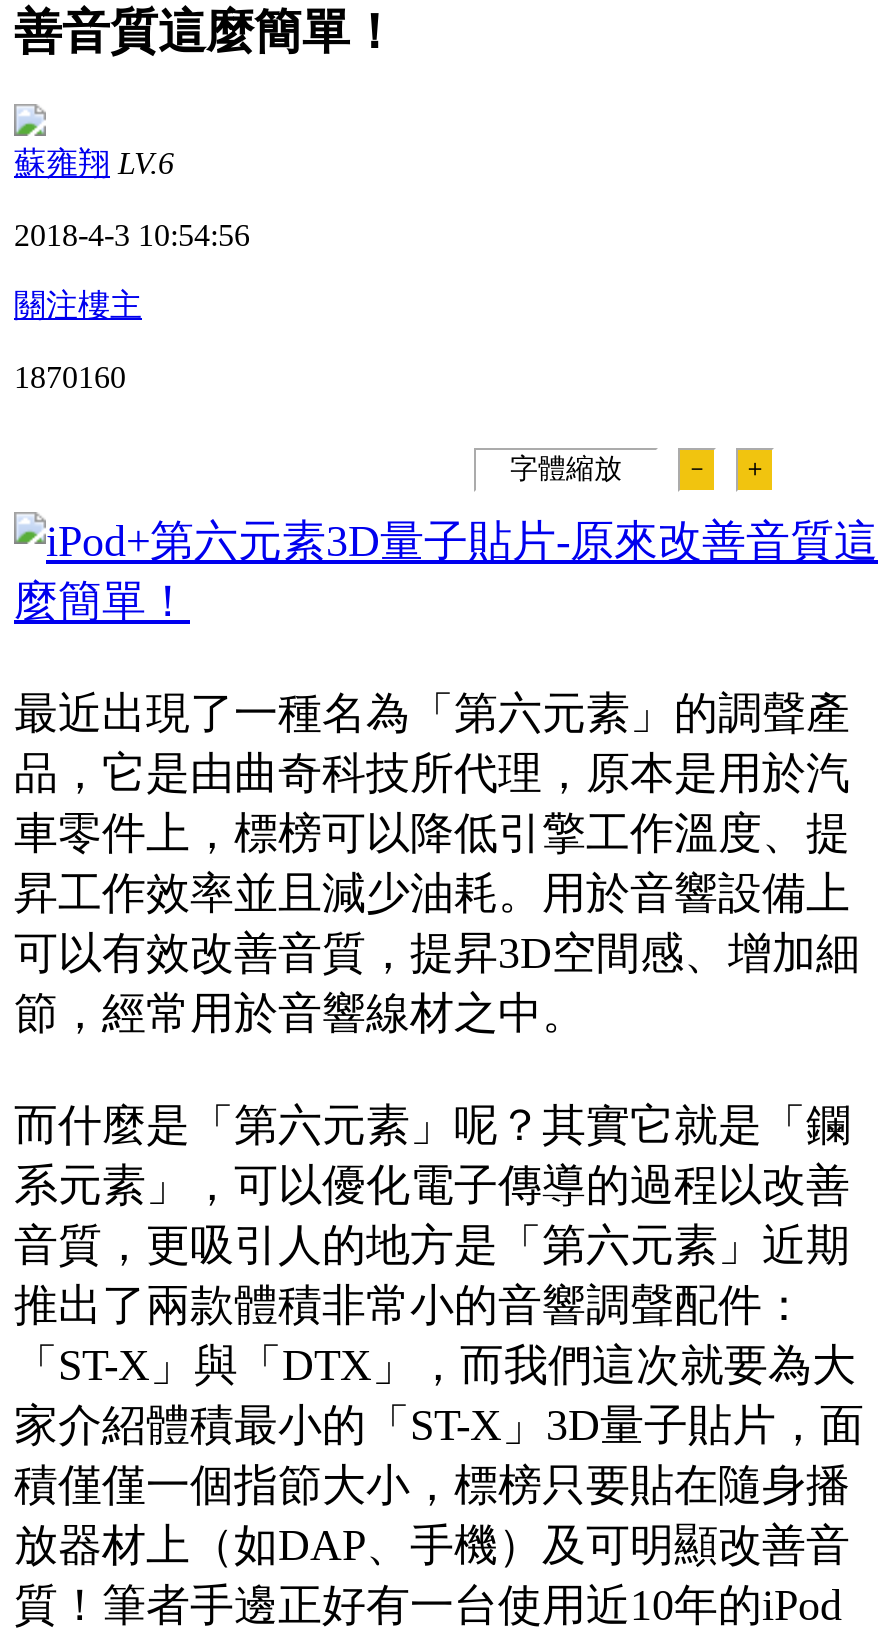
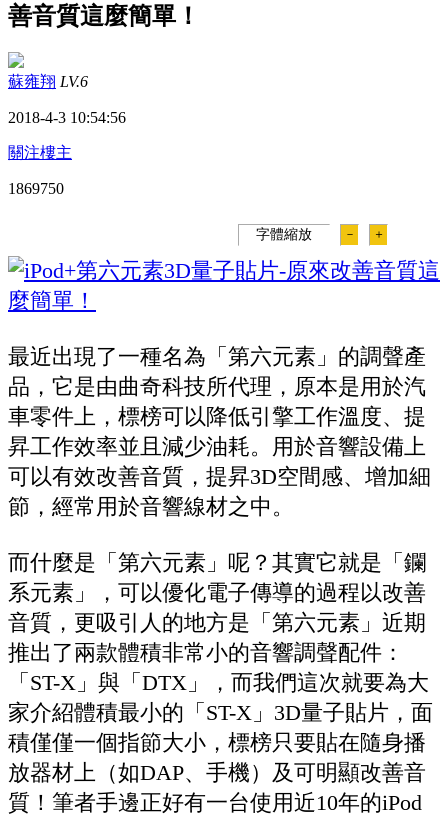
[14,360,126,394] 1870160 -> [8,180,64,197] 1869750

